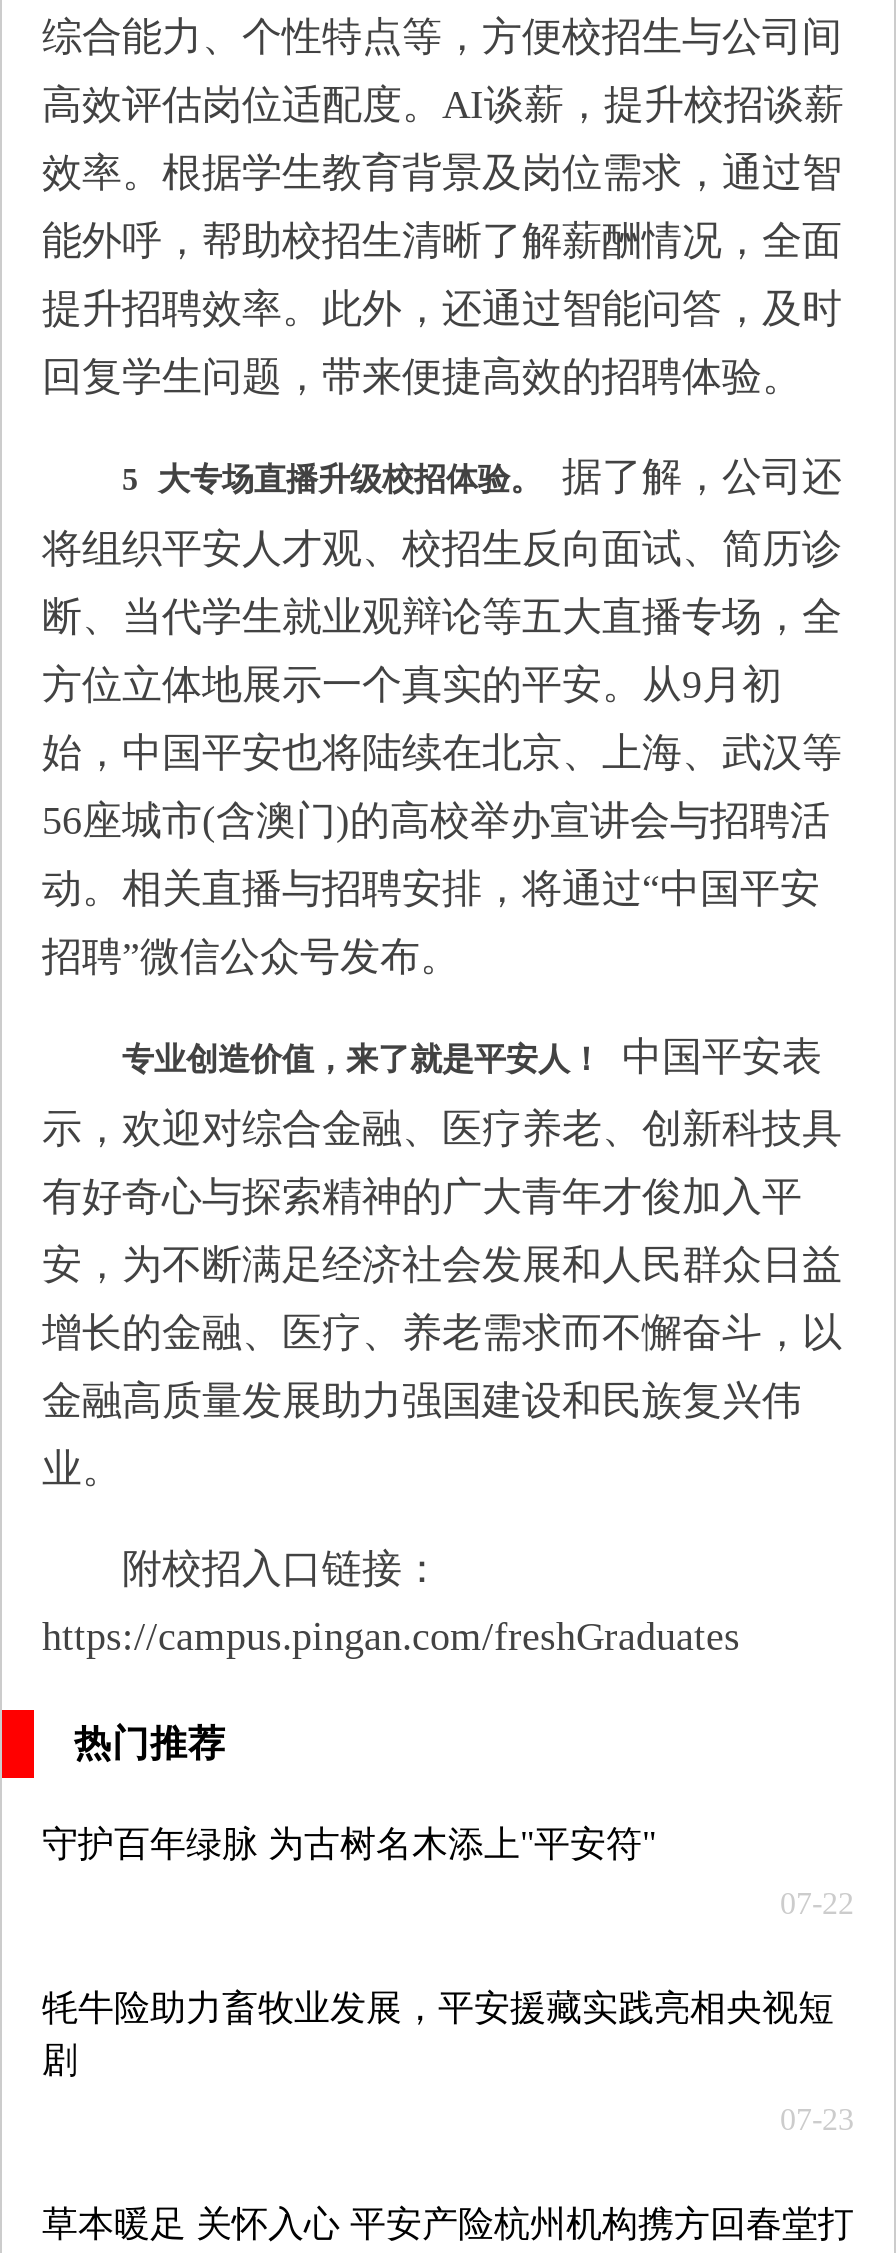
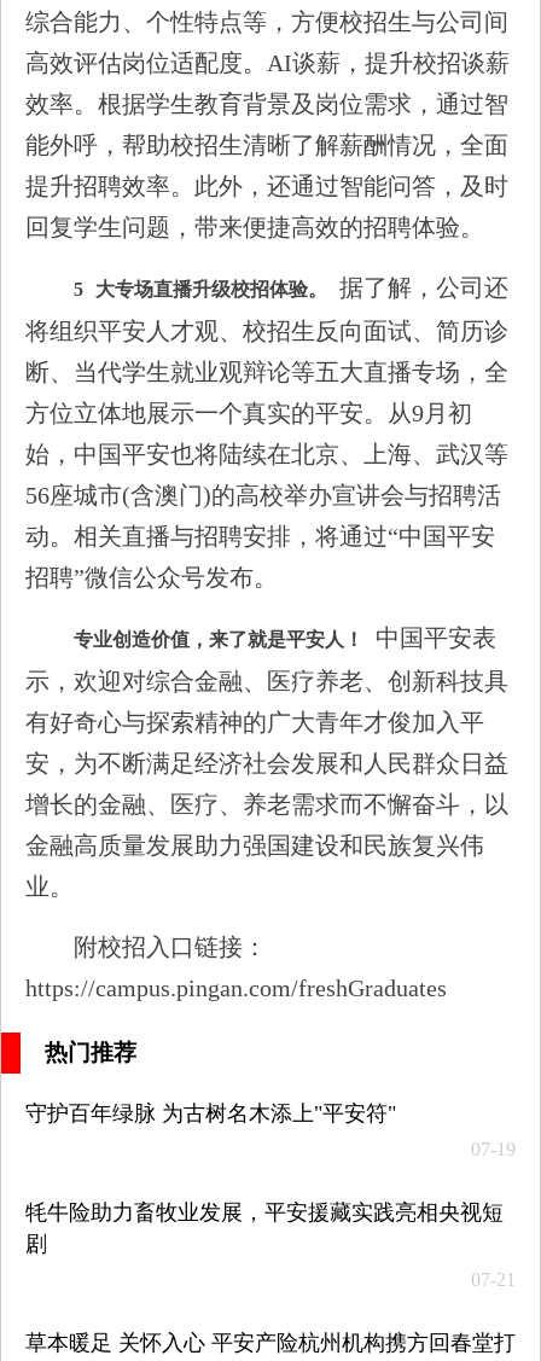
[780,1886,854,1920] 07-22 -> [471,1139,516,1159] 07-19
[780,2102,854,2136] 07-23 -> [471,1269,516,1290] 07-21

